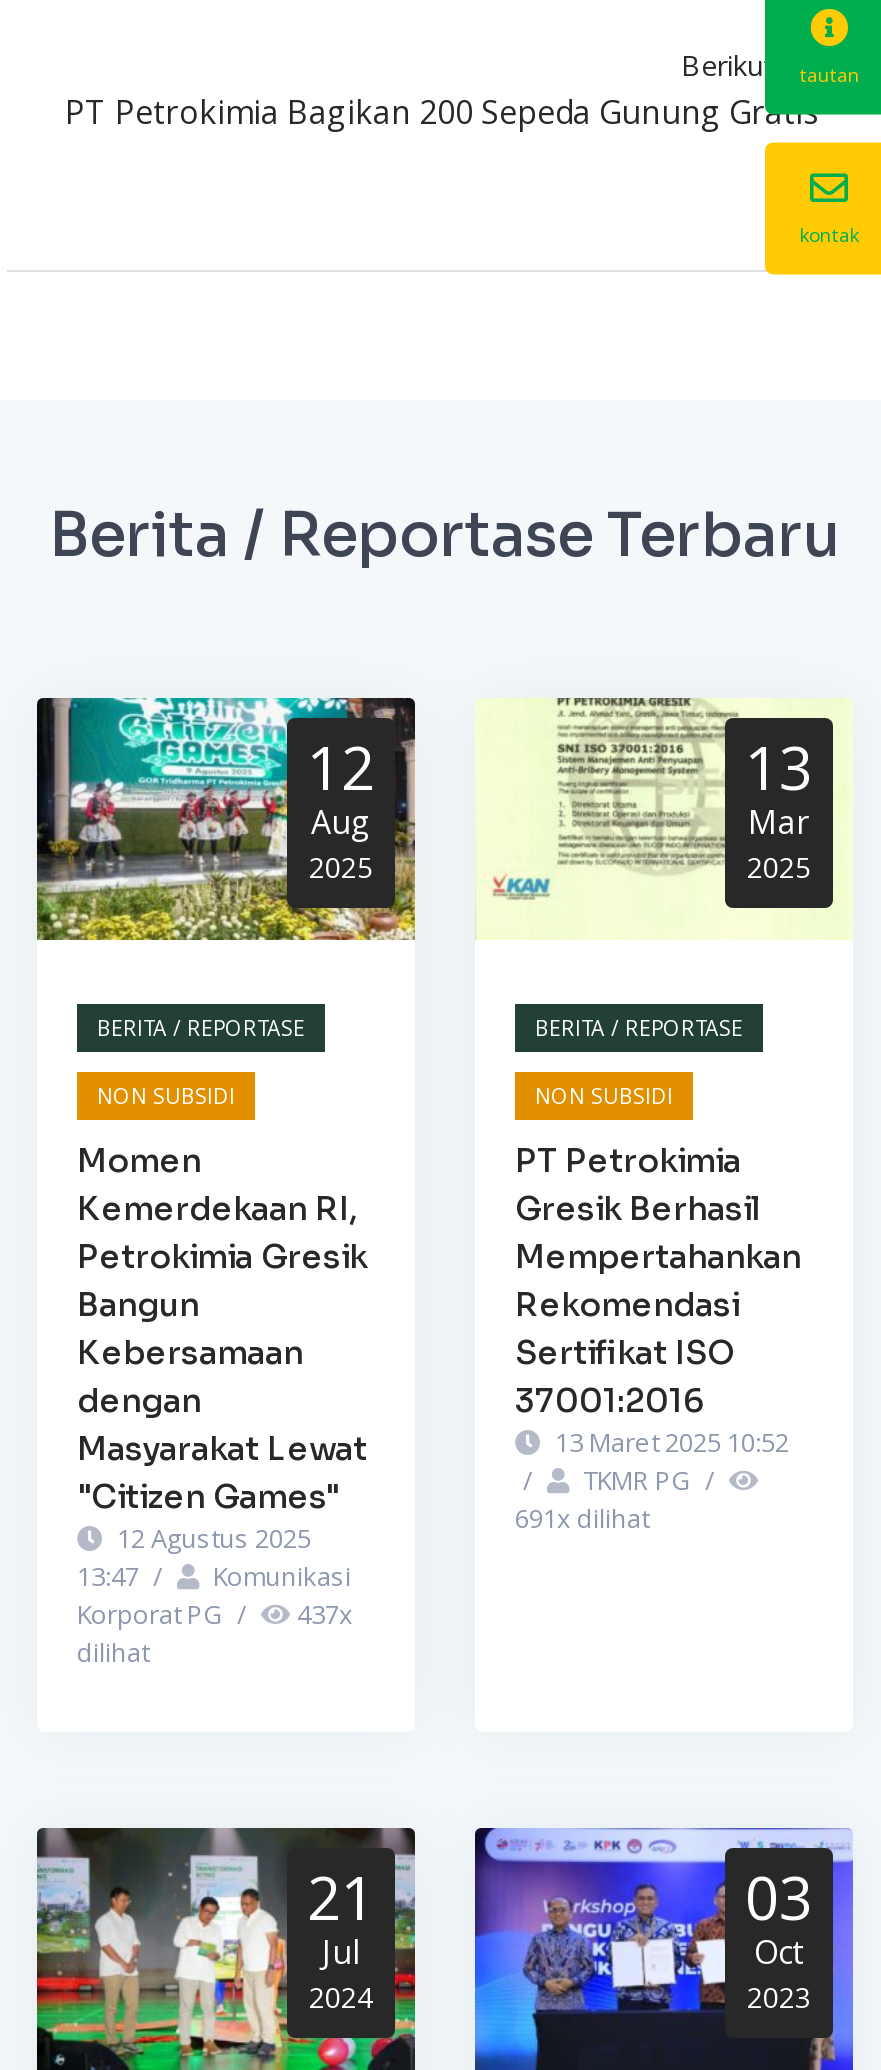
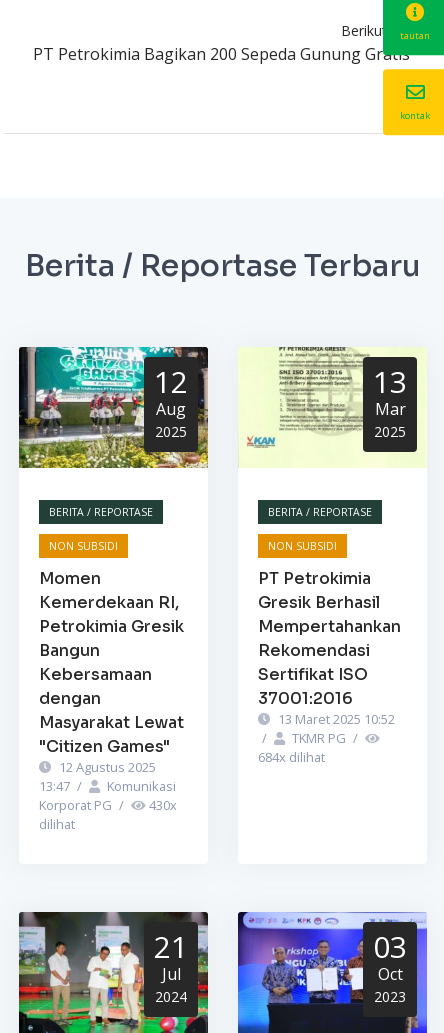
[515,1500,649,1536] 691x dilihat -> [258,748,325,766] 684x dilihat
[77,1596,353,1632] Korporat PG / 437x -> [39,796,177,814] Korporat PG / 430x

